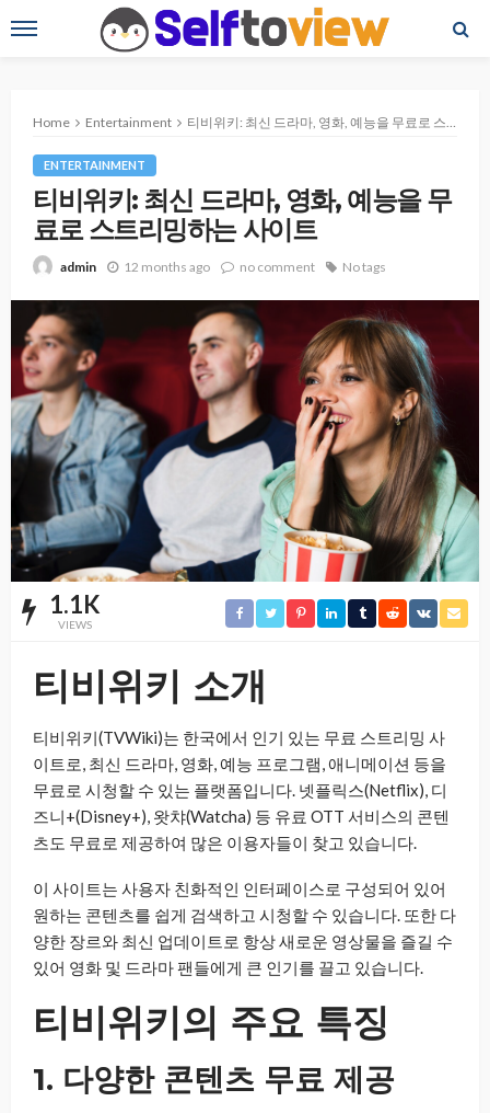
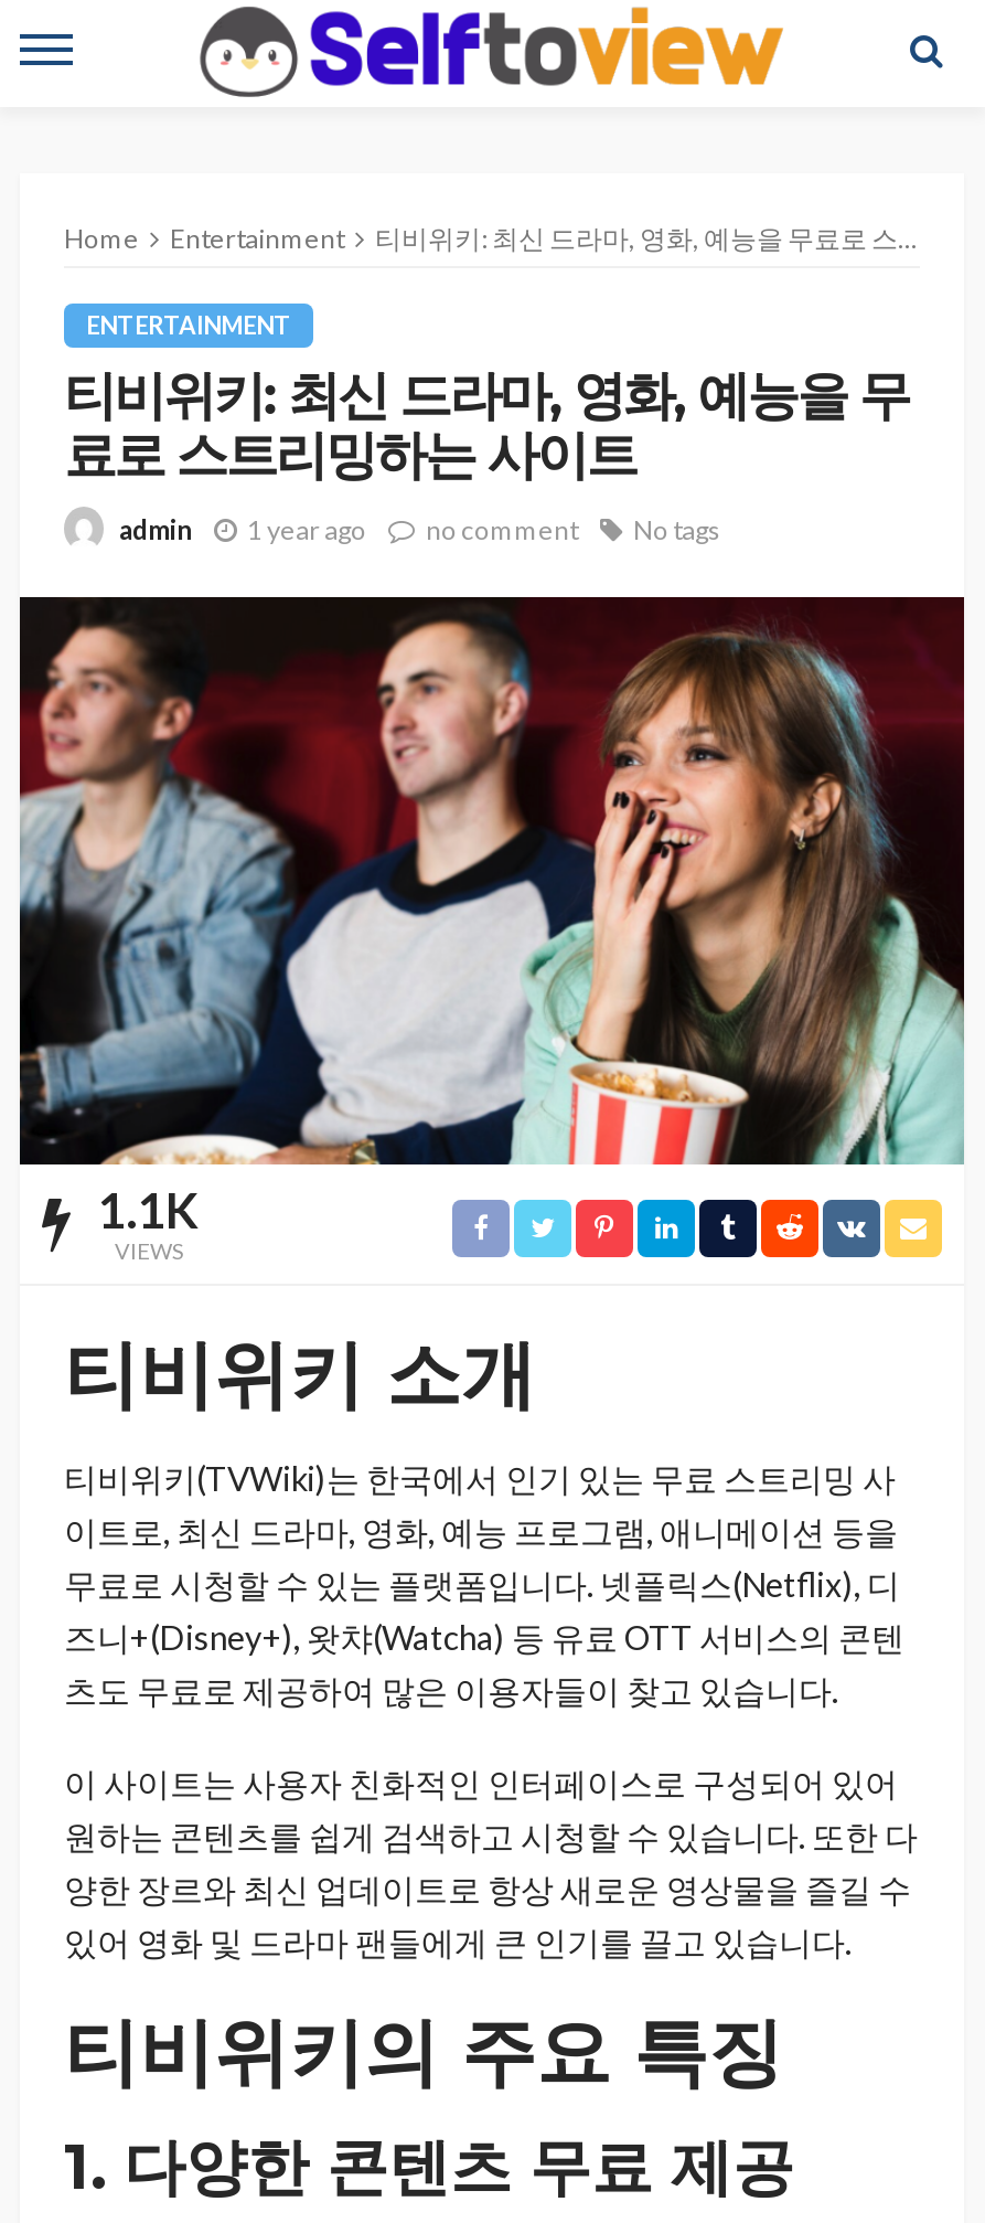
[60,259,386,276] admin 12 months ago no comment No tags -> [119,513,721,547] admin 1 year ago no comment No tags

